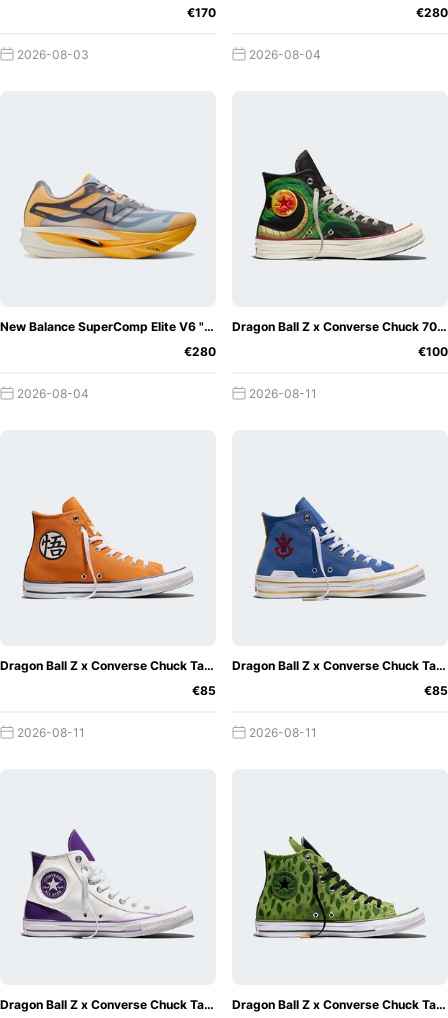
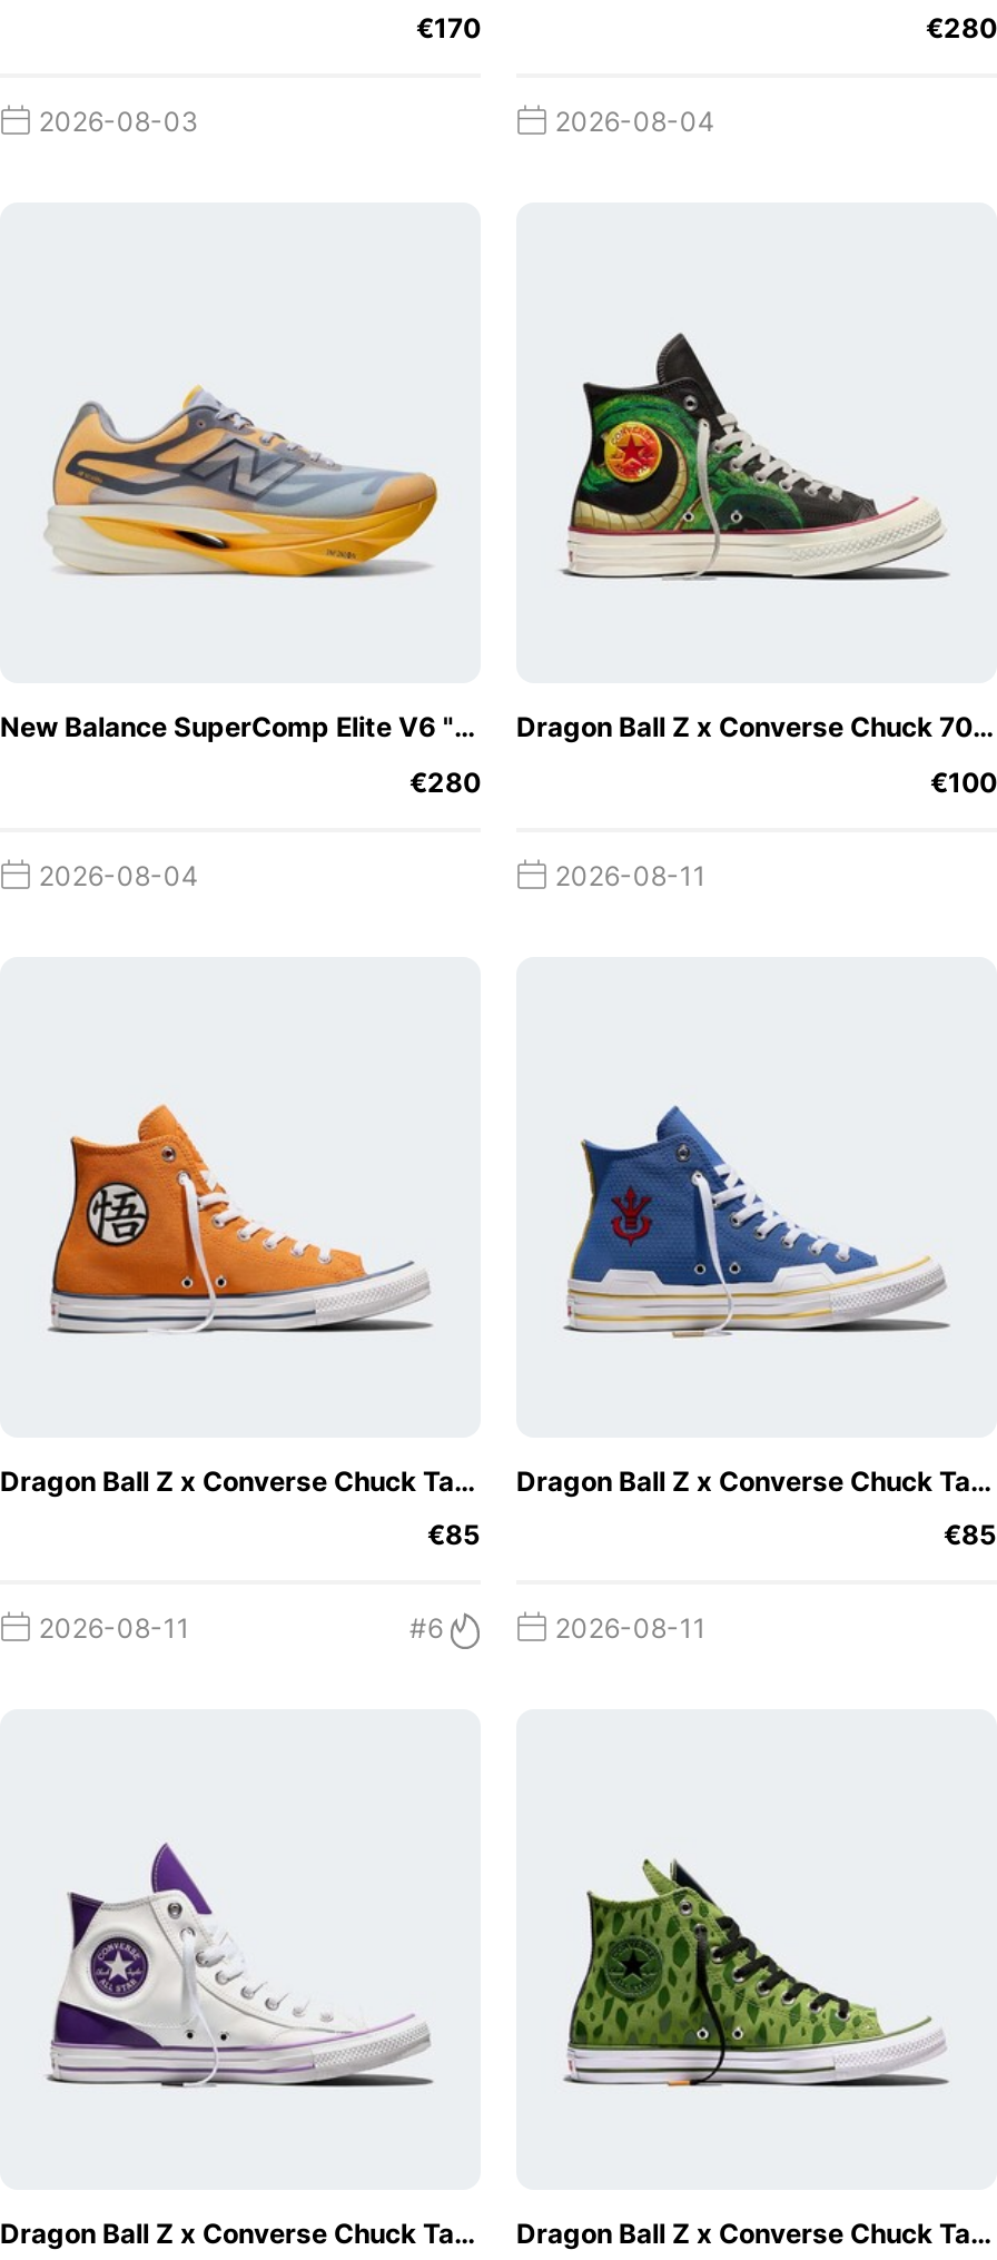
none -> [409,1612,450,1646] #6

